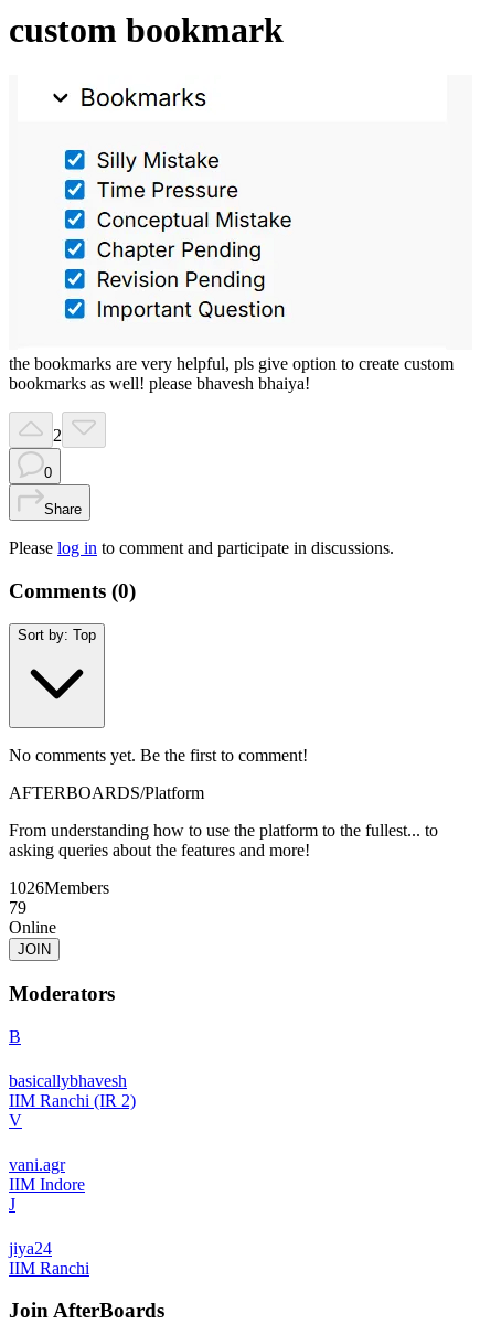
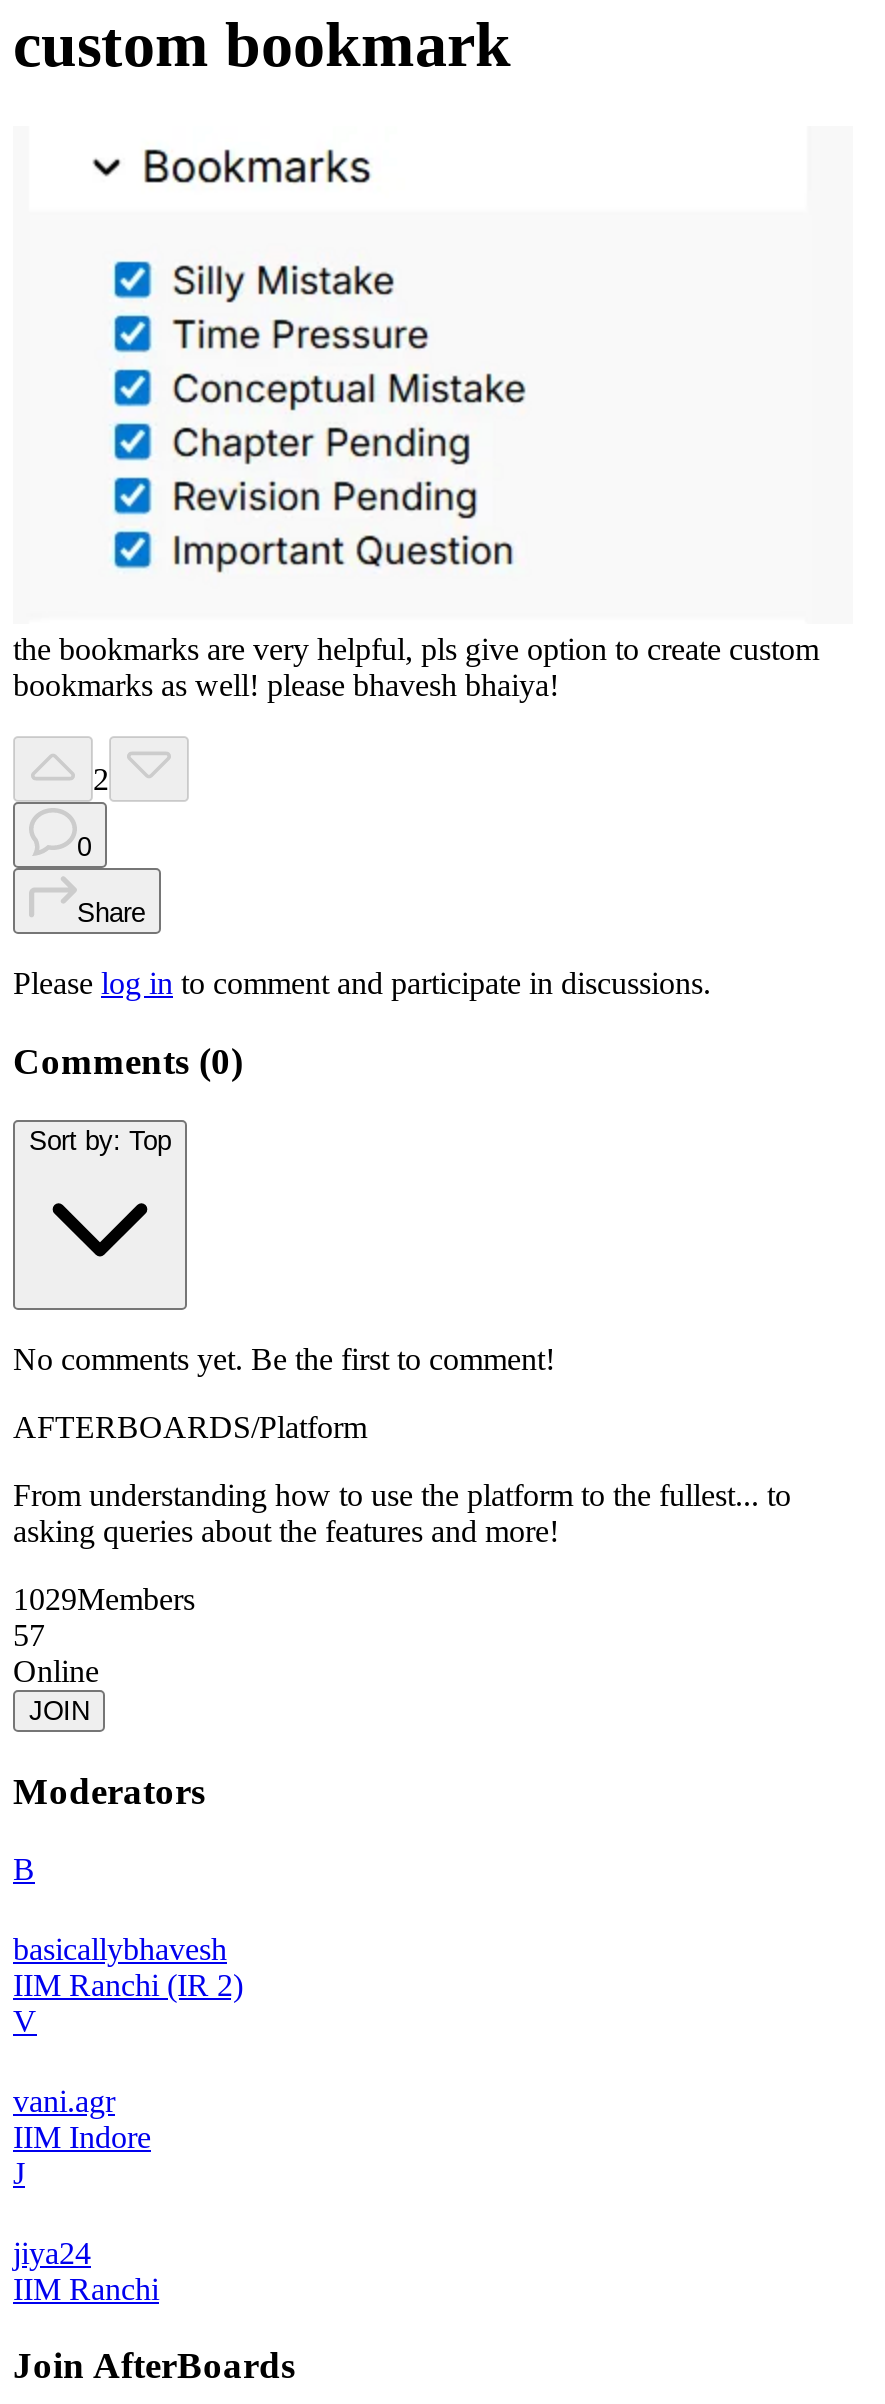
[9,879,109,897] 1026Members -> [13,1583,195,1617] 1029Members
[9,898,26,917] 79 -> [13,1619,45,1653] 57

